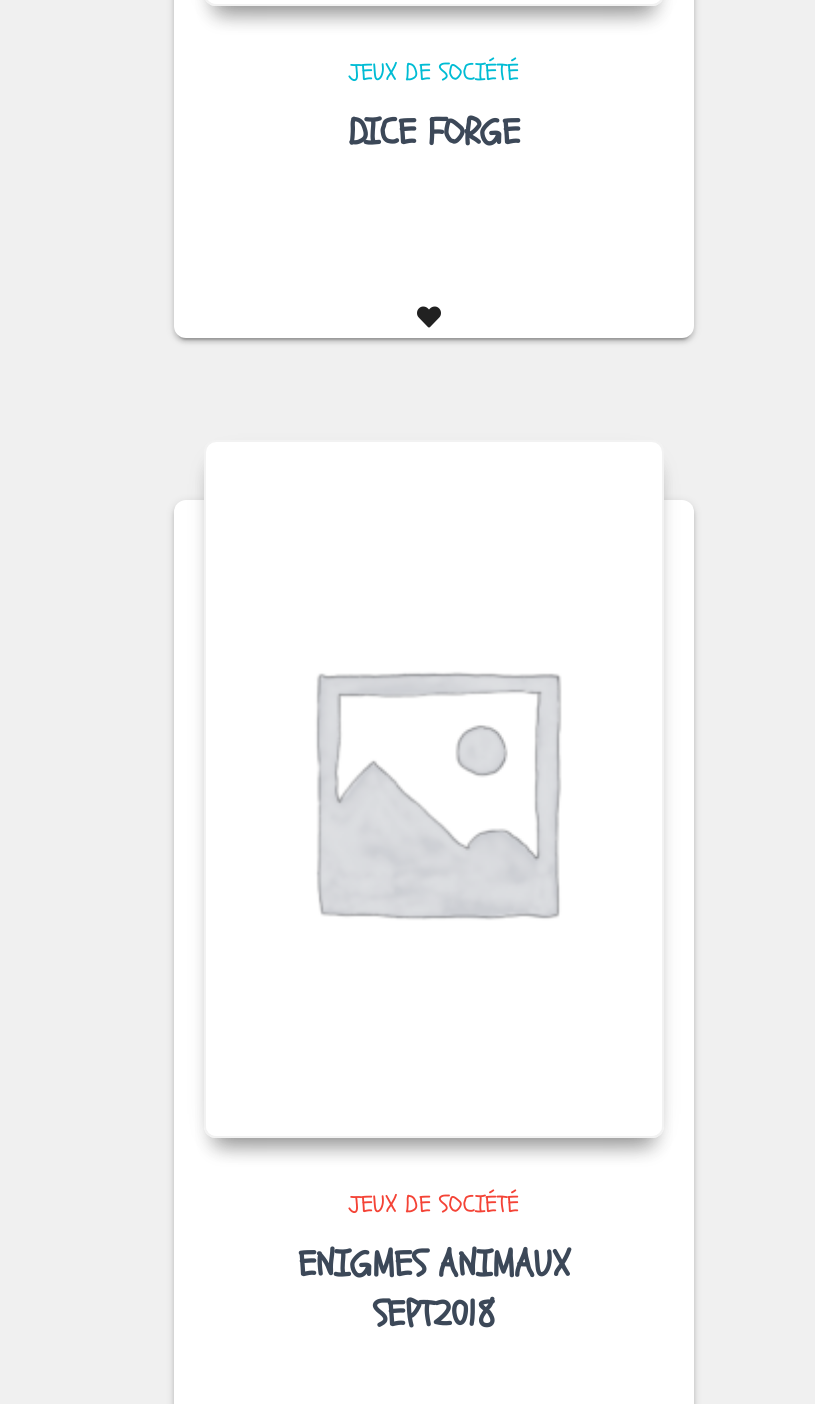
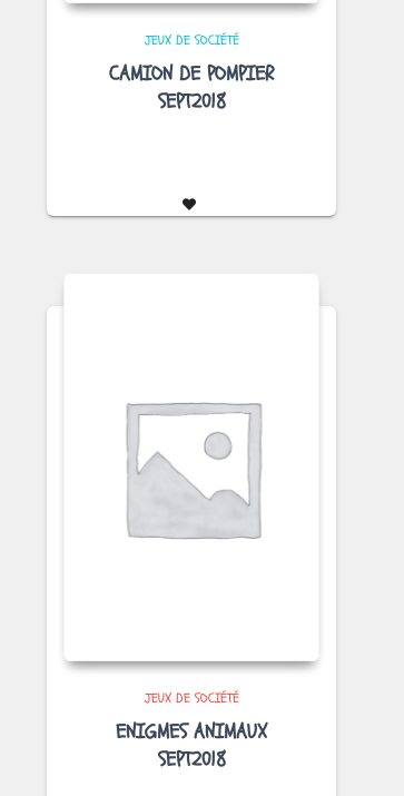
[348,108,520,158] DICE FORGE -> [109,60,274,116] CAMION DE POMPIER | SEPT2018

